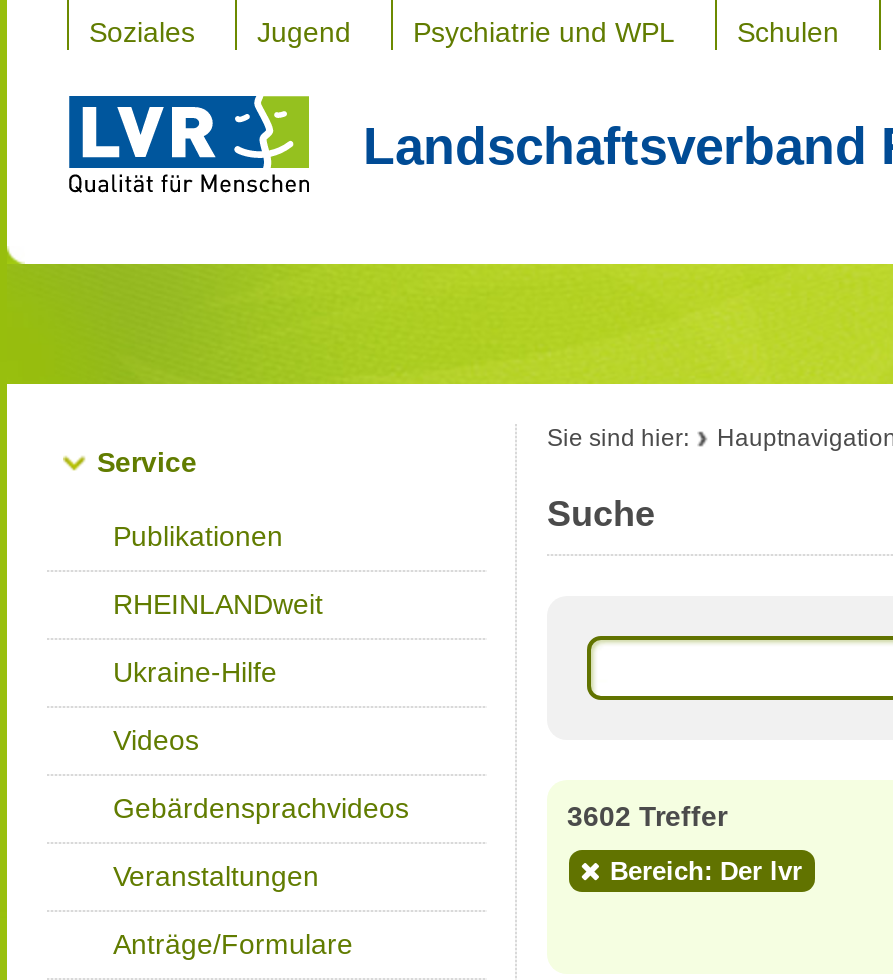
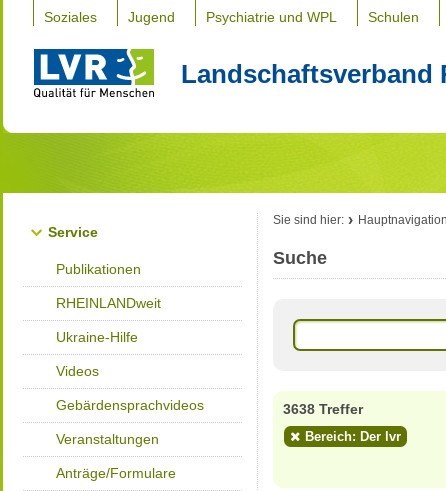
[567,800,727,832] 3602 Treffer -> [283,401,363,417] 3638 Treffer

